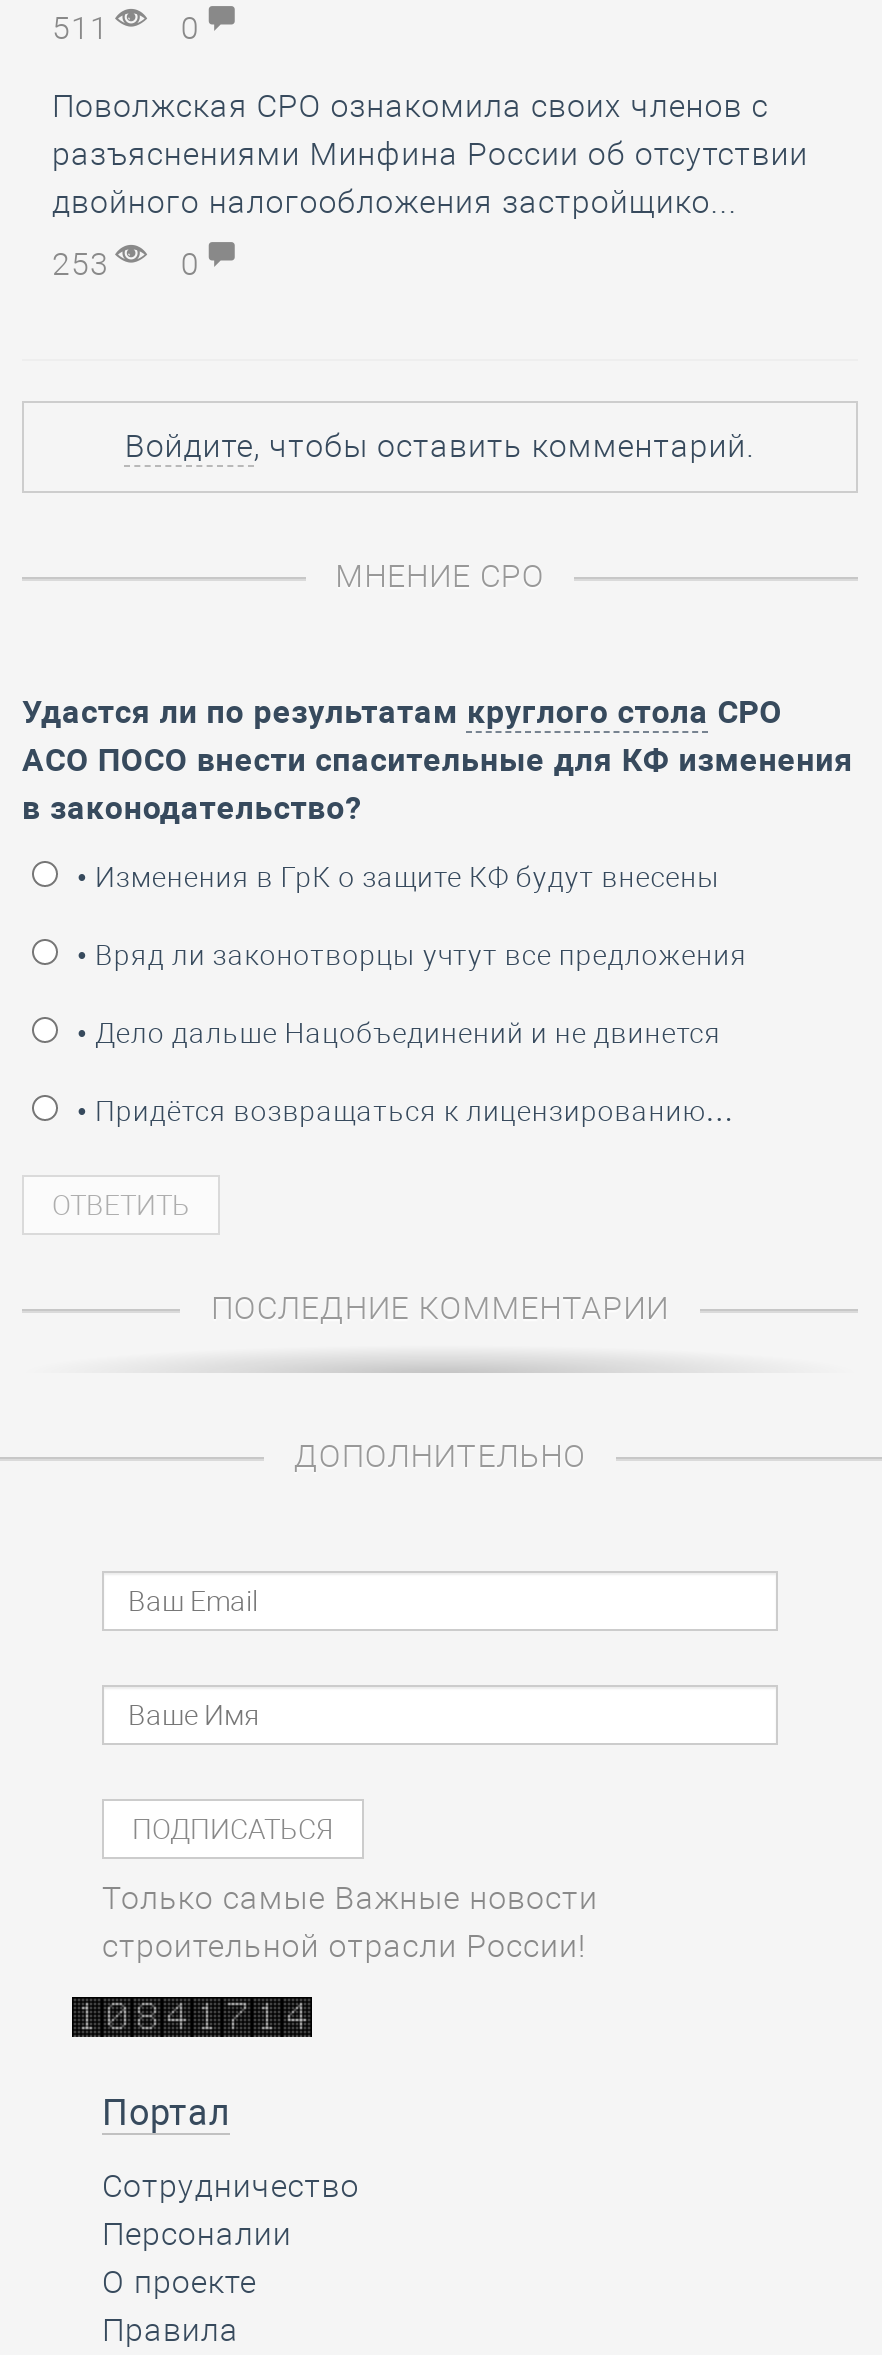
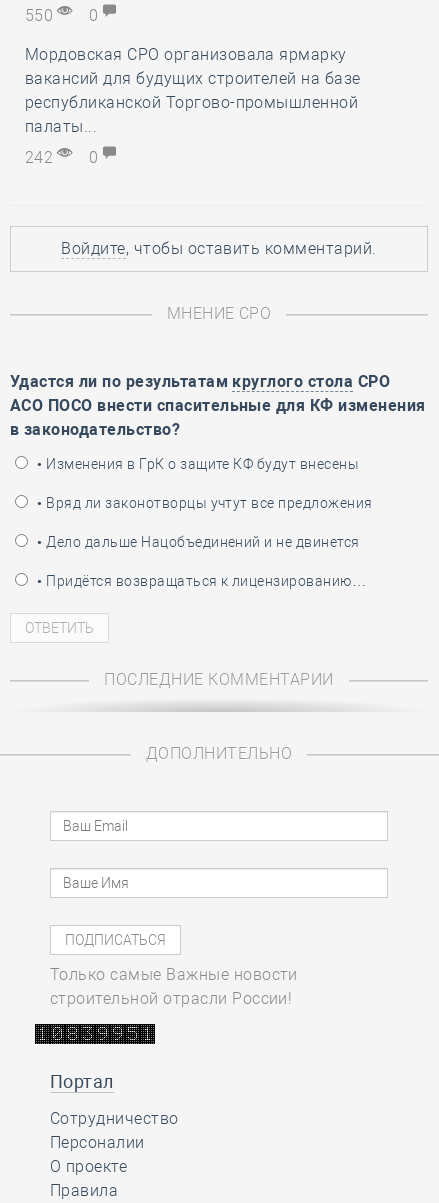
[52,9,209,47] 511 0 -> [25,6,103,25] 550 0
[52,87,808,221] Поволжская СРО ознакомила своих членов с | разъяснениями Минфина России об отсутствии | двойного налогообложения застройщико... -> [25,45,361,136] Мордовская СРО организовала ярмарку | вакансий для будущих строителей на базе | республиканской Торгово-промышленной | палаты...
[52,245,209,283] 253 0 -> [25,148,103,167] 242 0

